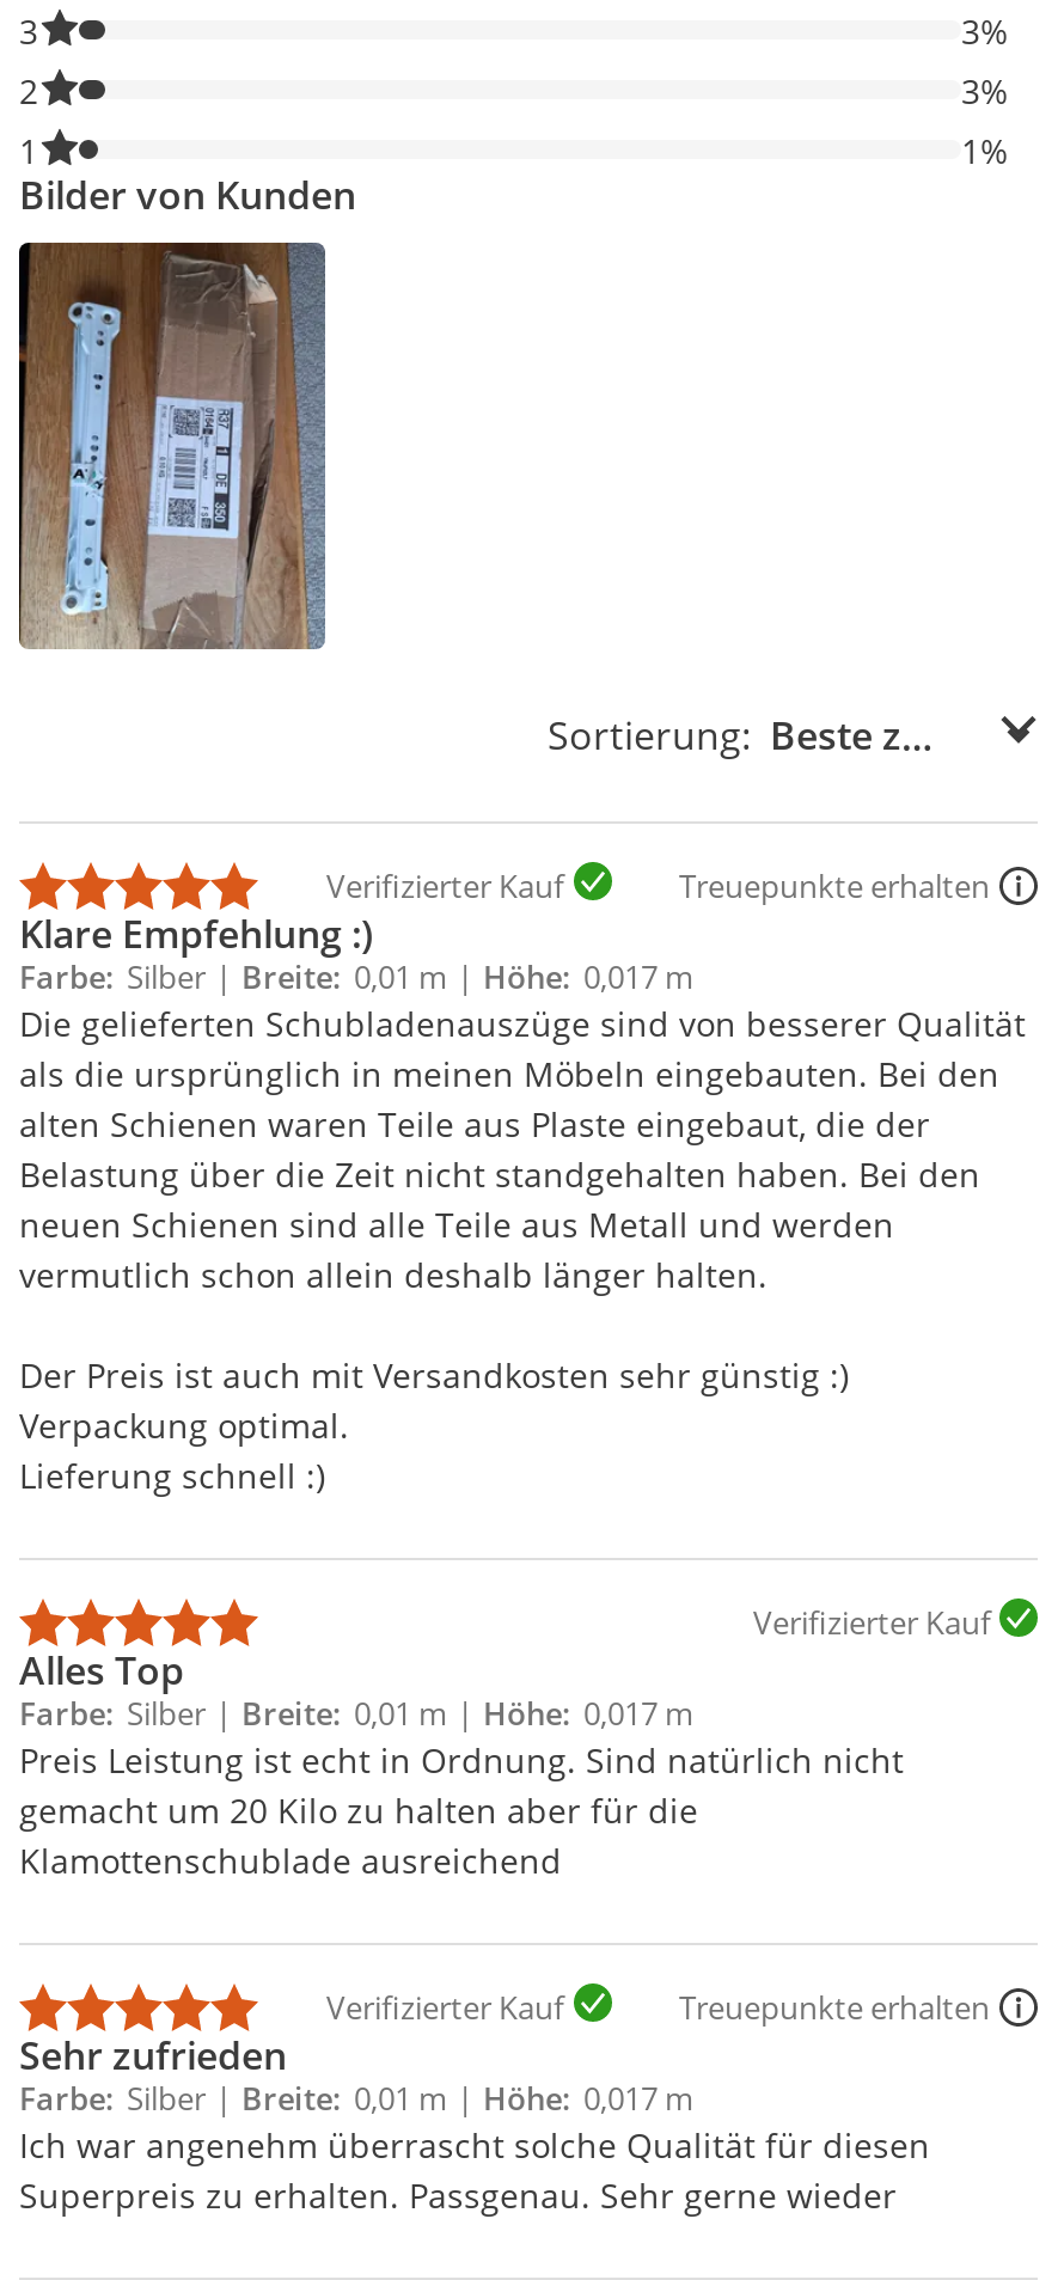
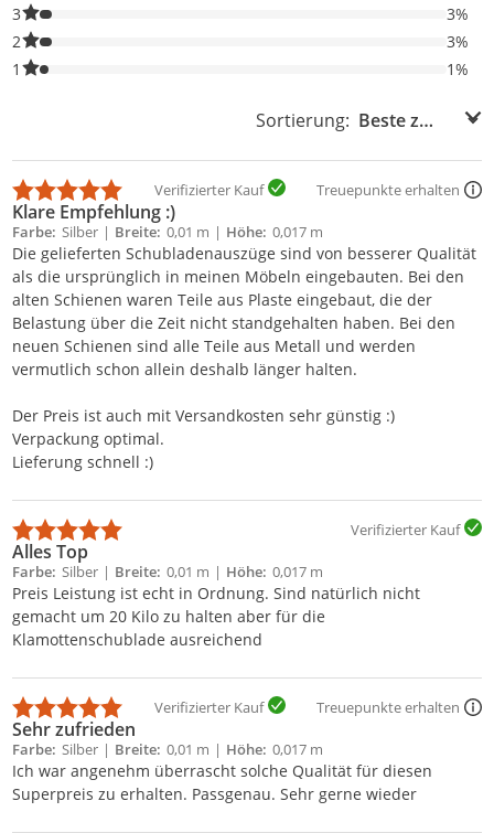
[19,168,356,221] Bilder von Kunden -> none
[17,239,328,653] [image] -> none

